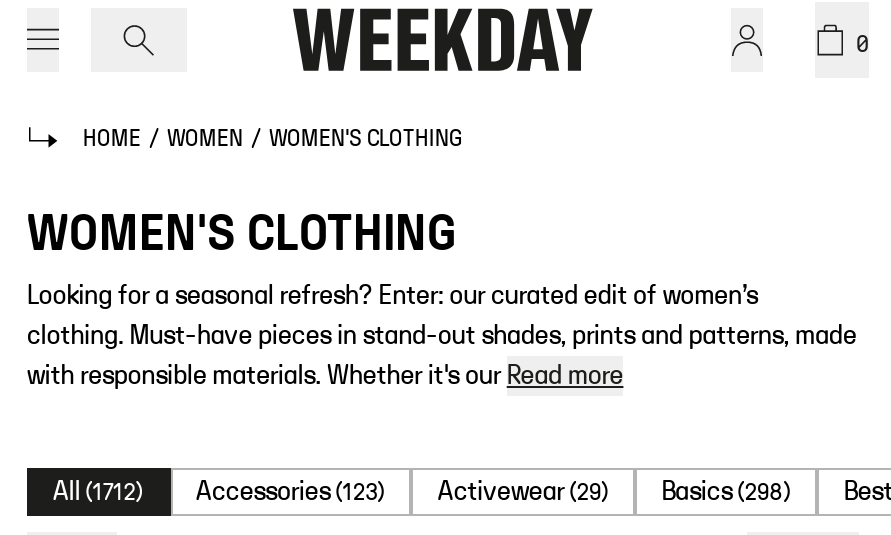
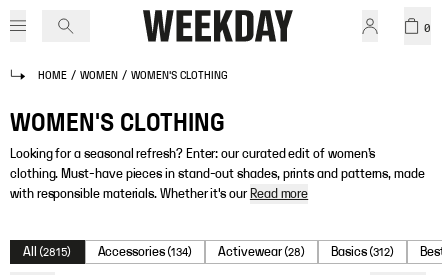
[53,478,144,506] All (1712) -> [23,245,71,259] All (2815)
[196,478,386,506] Accessories (123) -> [97,245,192,259] Accessories (134)
[438,478,609,506] Activewear (29) -> [218,245,305,259] Activewear (28)
[661,478,792,506] Basics (298) -> [331,245,394,259] Basics (312)

